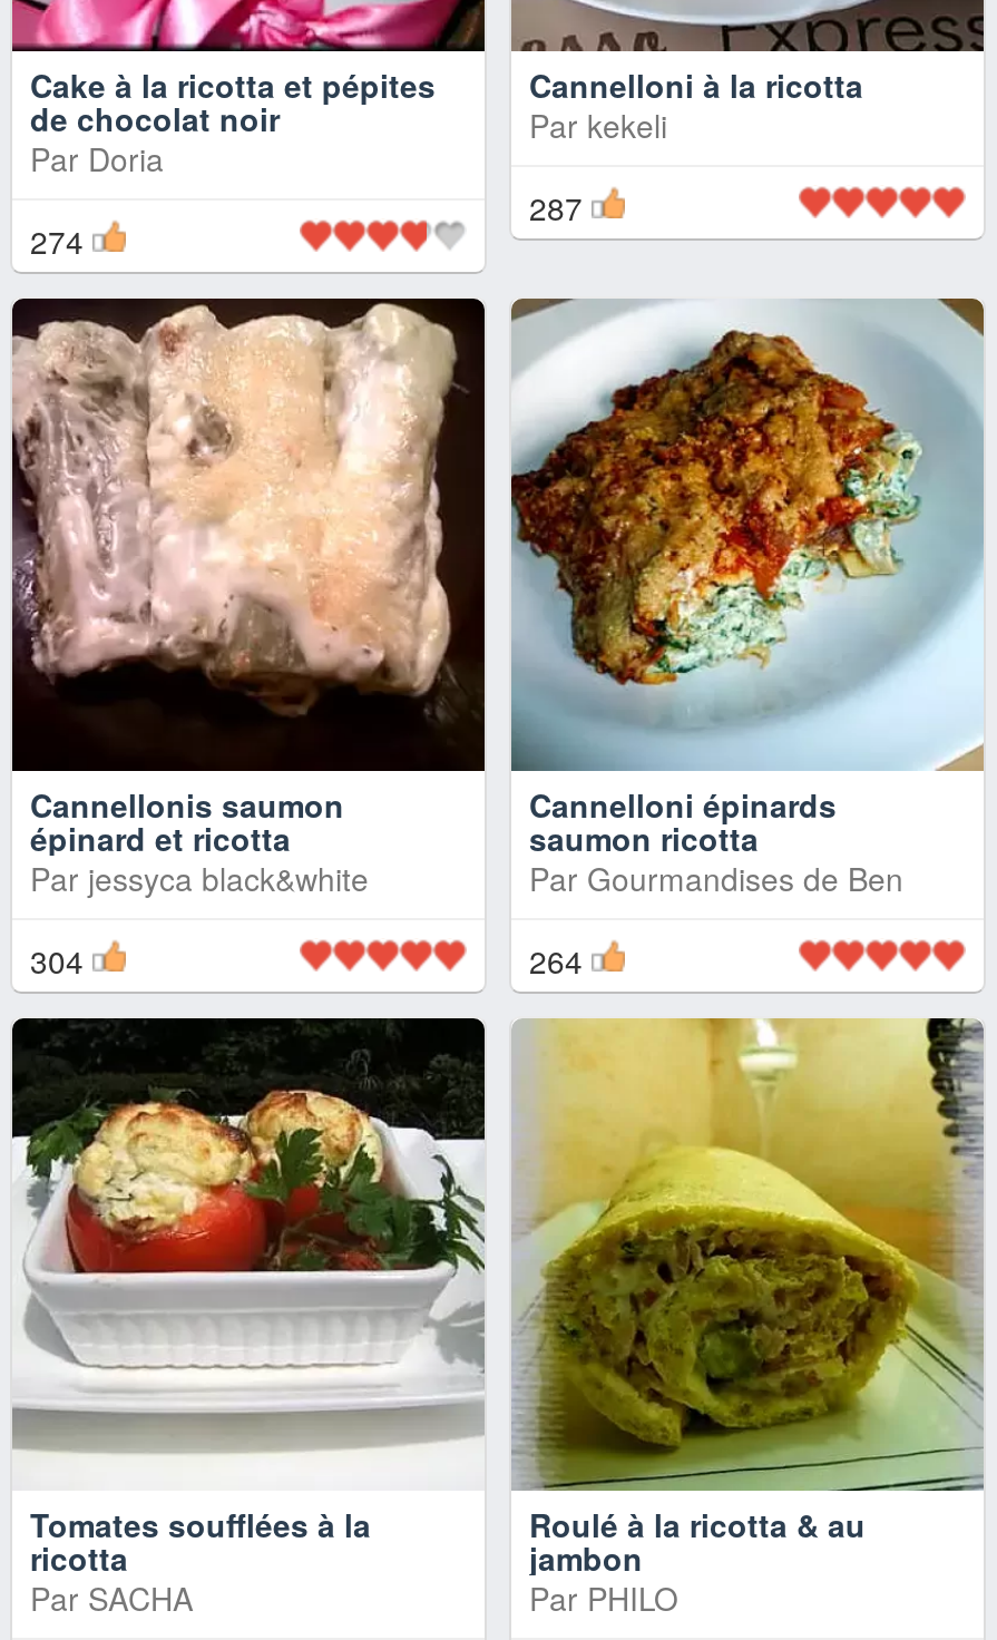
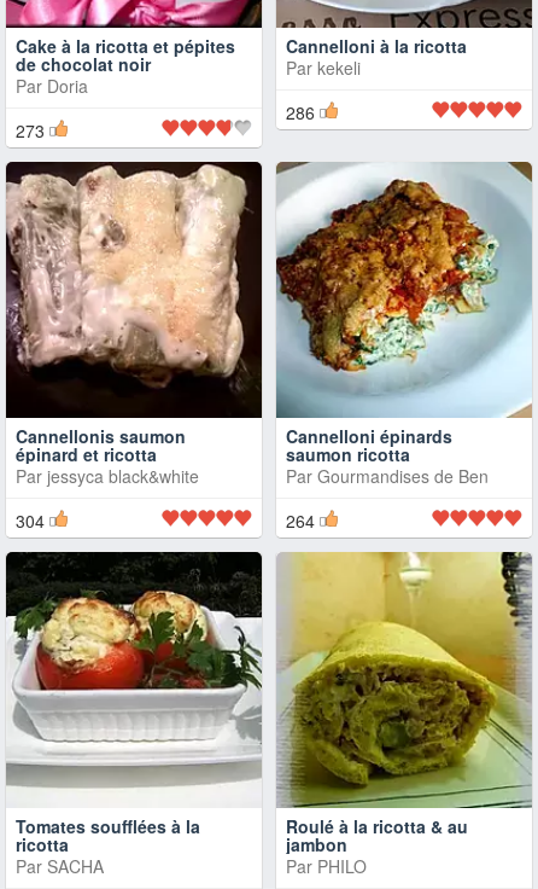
[529,185,583,230] 287 -> [286,100,315,124] 286
[30,218,84,263] 274 -> [16,118,45,143] 273

